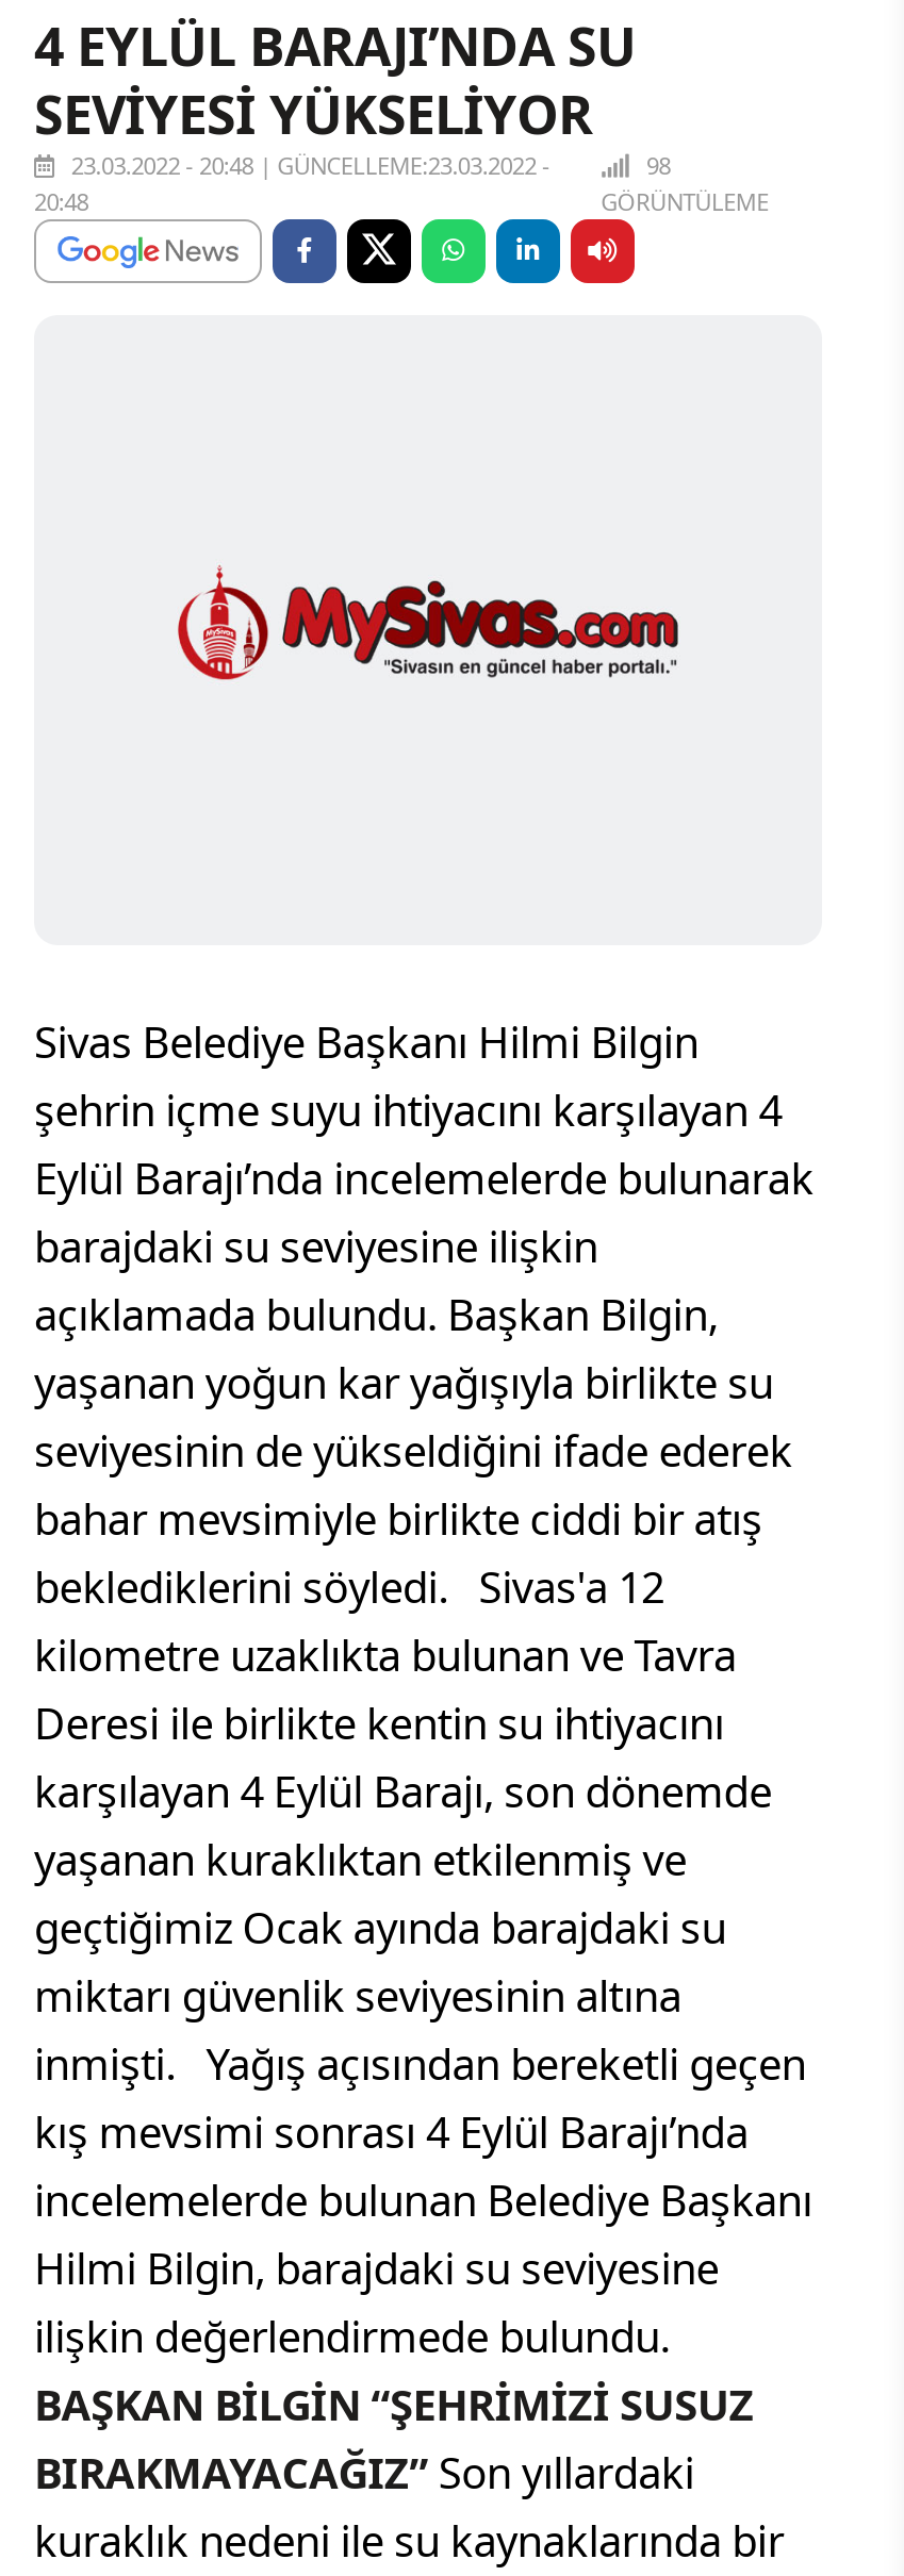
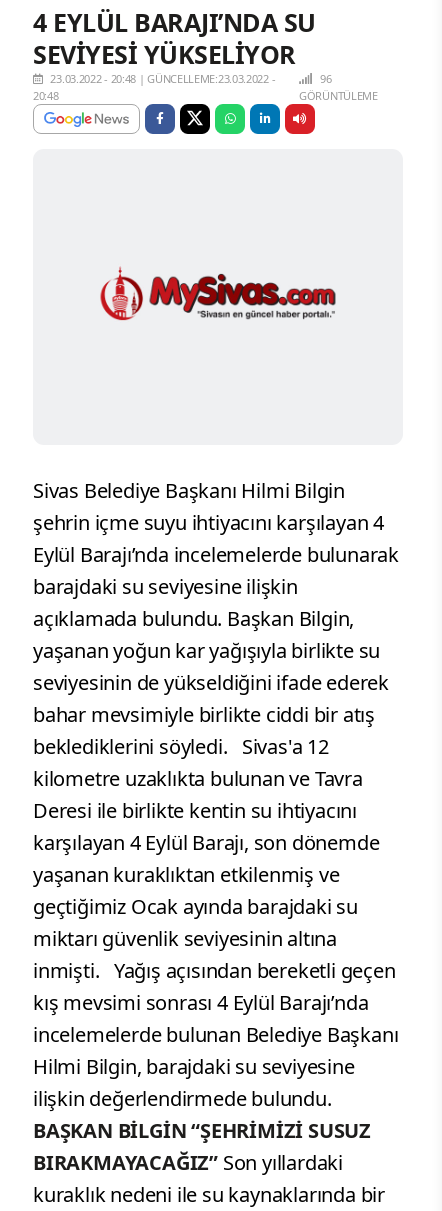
[641,150,671,182] 98 -> [318,71,332,86] 96

